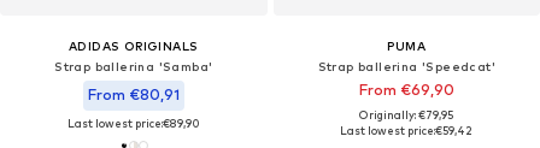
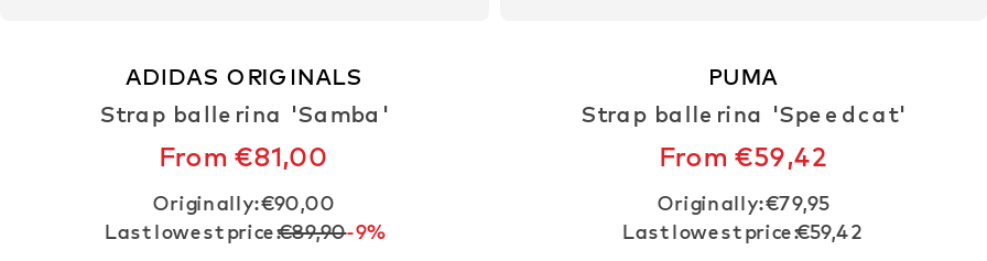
[88,86,179,104] From €80,91 -> [159,141,329,174] From €81,00
[359,81,454,99] From €69,90 -> [659,141,827,174] From €59,42
[67,117,200,130] Last lowest price:€89,90 -> [104,191,384,244] Originally: €90,00 | Last lowest price:€89,90-9%

